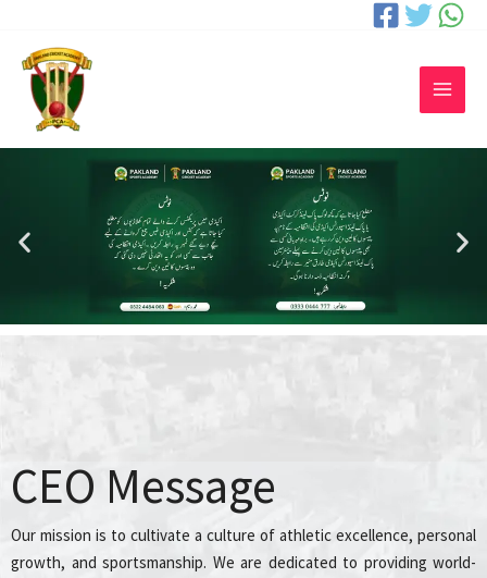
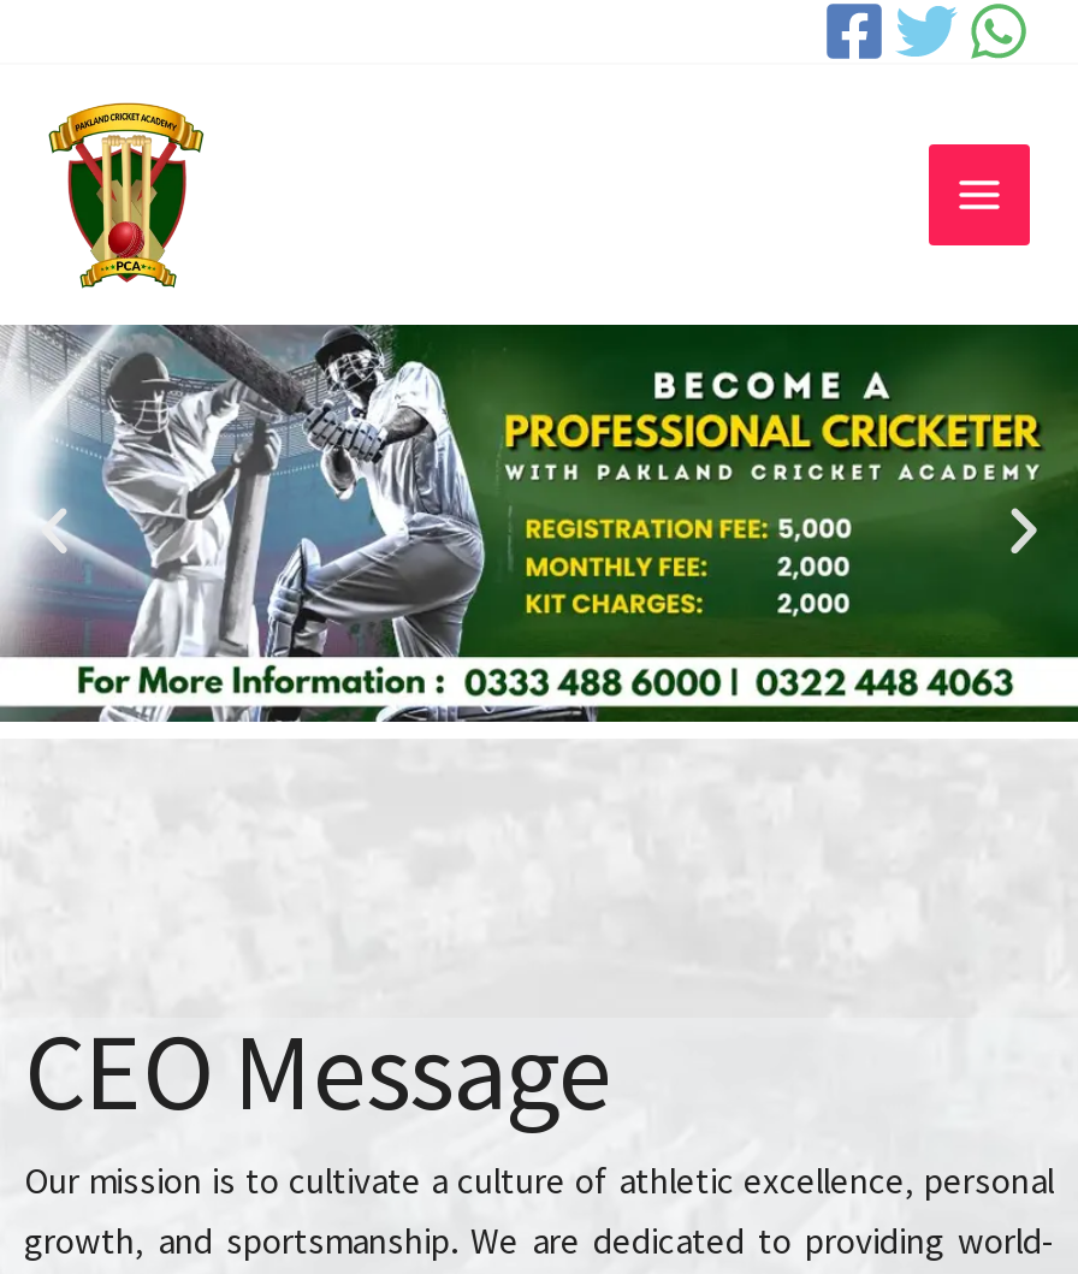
[3,147,484,328] [image] -> [7,322,1071,724] [image]

